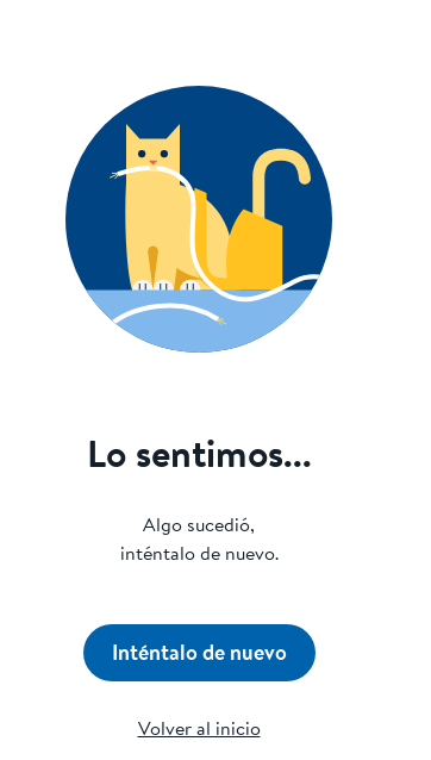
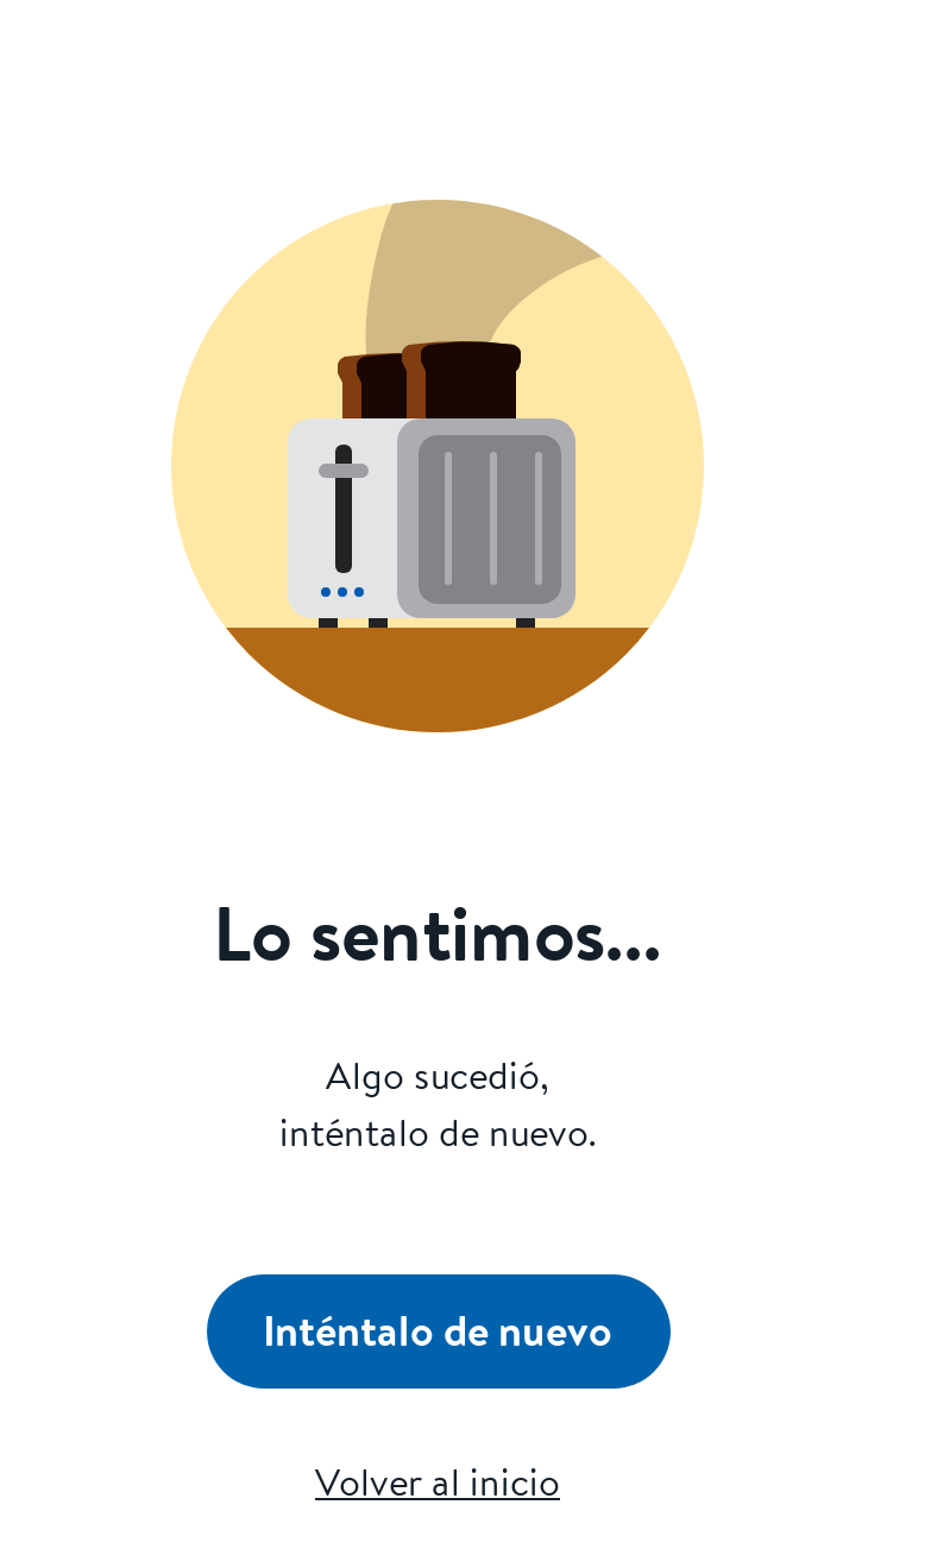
[64,85,333,354] [image] -> [171,200,704,735] [image]

